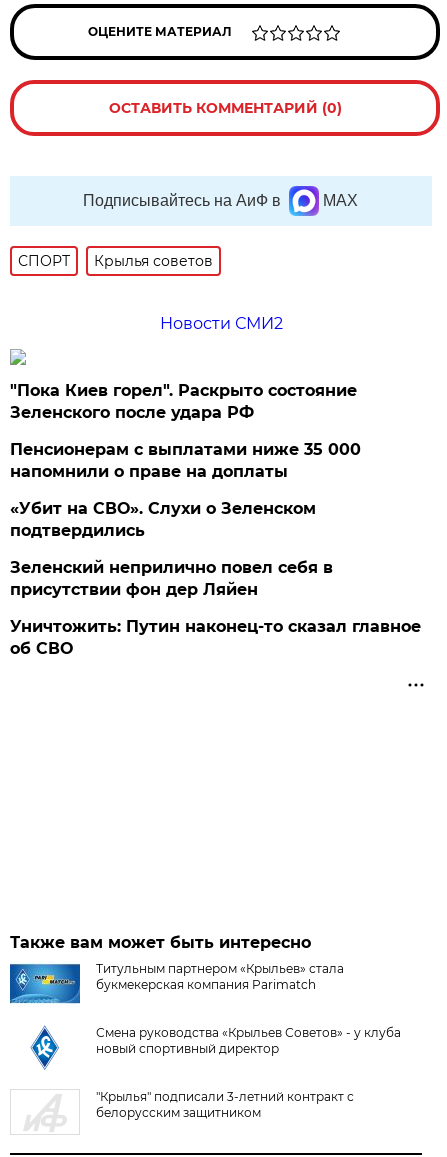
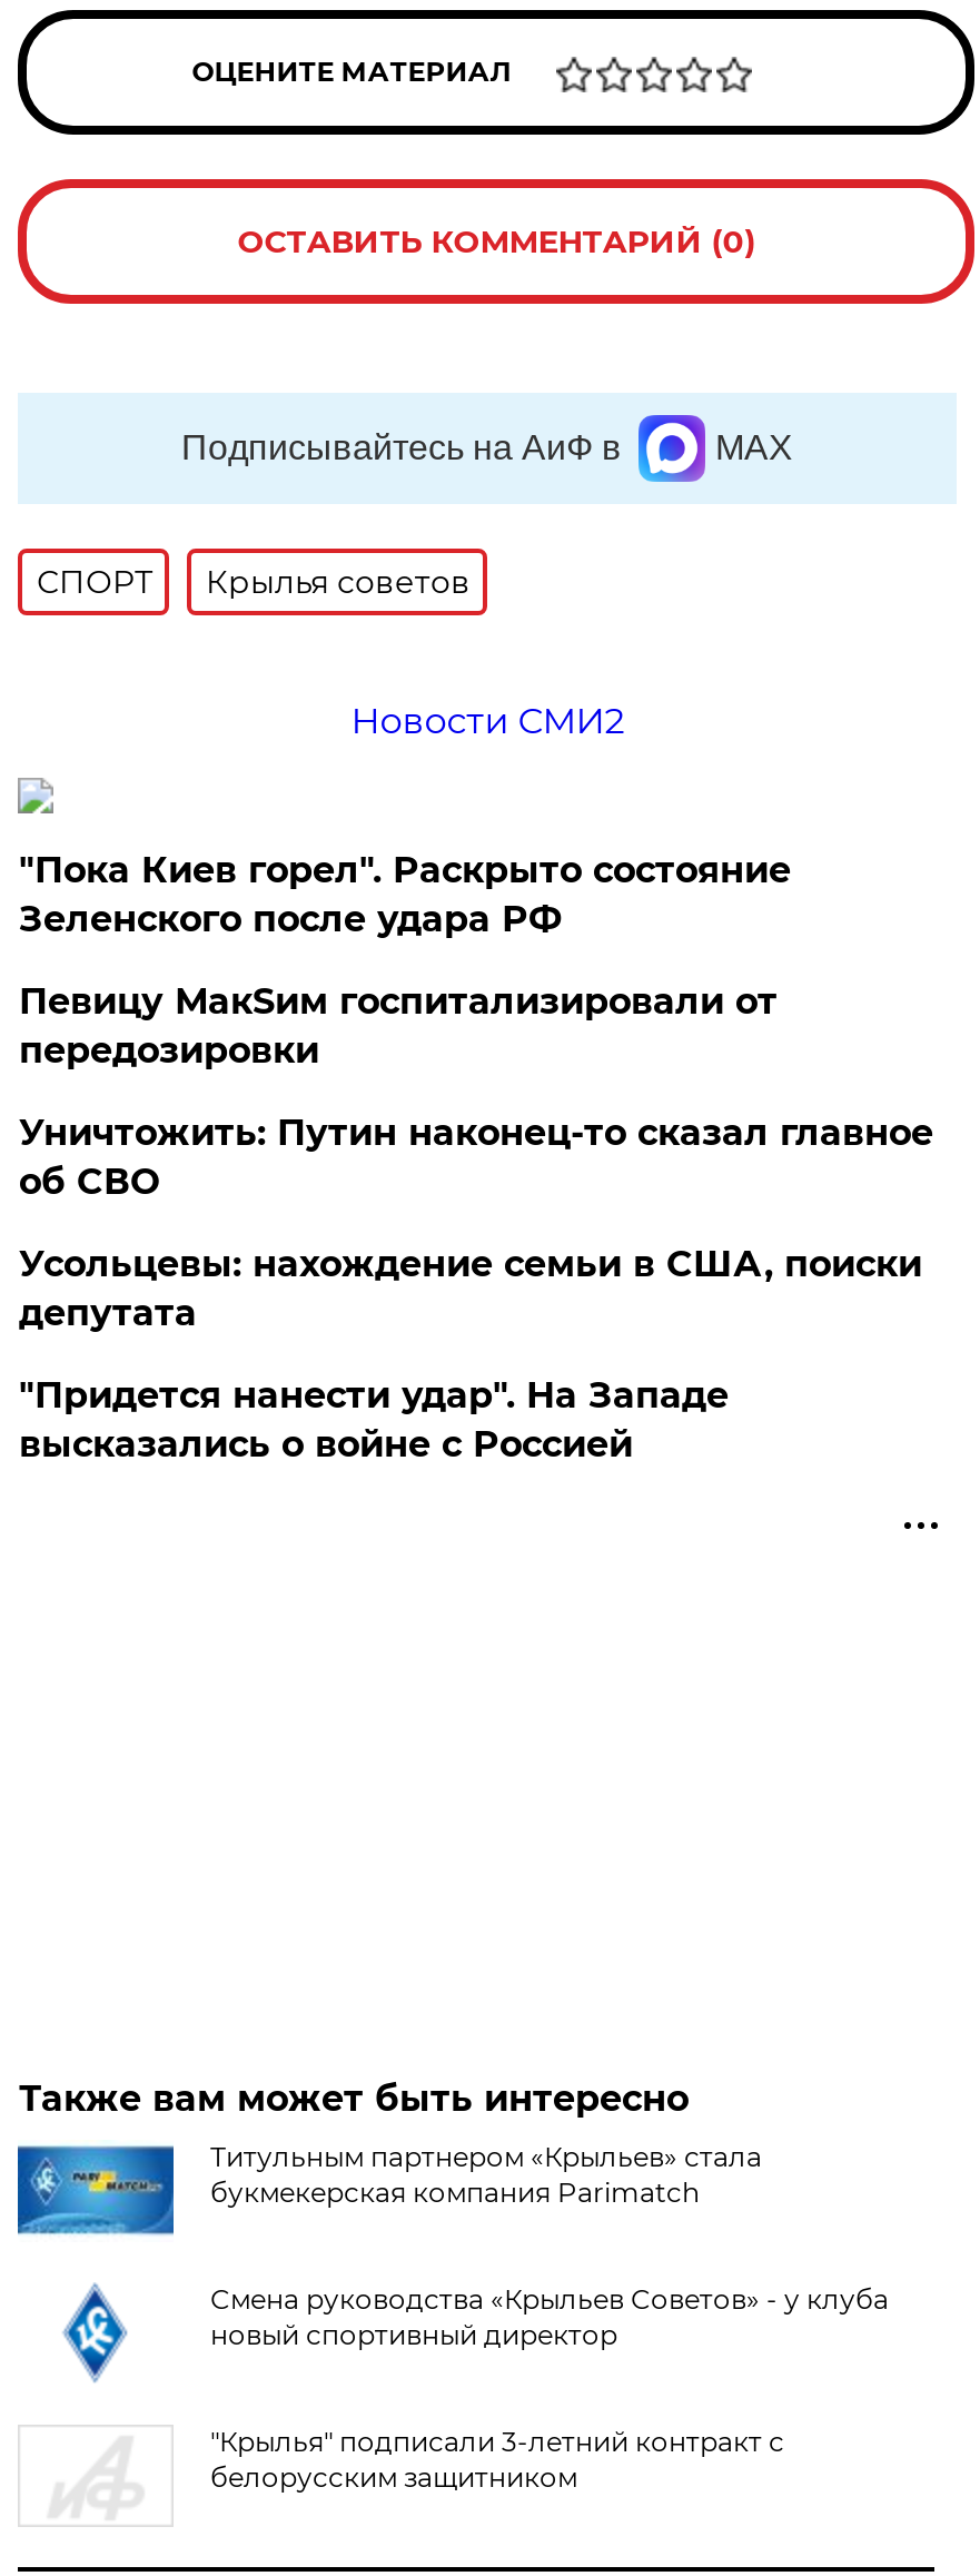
[10,440,361,599] Пенсионерам с выплатами ниже 35 000 | напомнили о праве на доплаты | «Убит на СВО». Слухи о Зеленском | подтвердились | Зеленский неприлично повел cебя в | присутствии фон дер Ляйен -> [19,980,777,1071] Певицу МакSим госпитализировали от | передозировки
moved [10,617,421,658] -> [19,1111,933,1203]: Уничтожить: Путин наконец-то сказал главное | об СВО
none -> [19,1243,922,1465] Усольцевы: нахождение семьи в США, поиски | депутата | "Придется нанести удар". На Западе | высказались о войне с Россией

